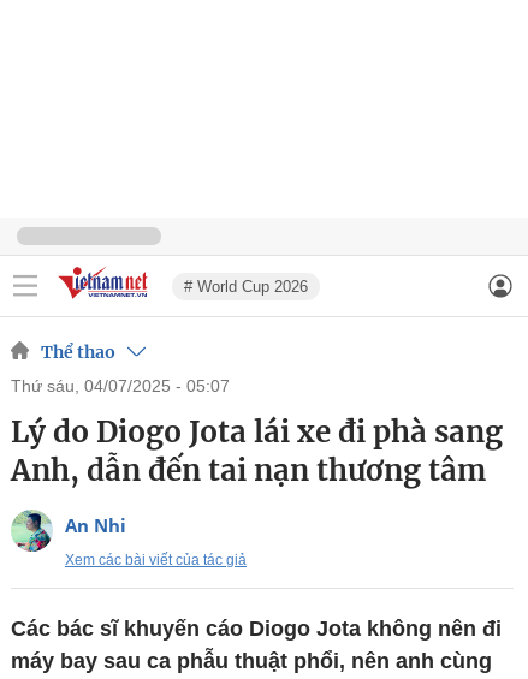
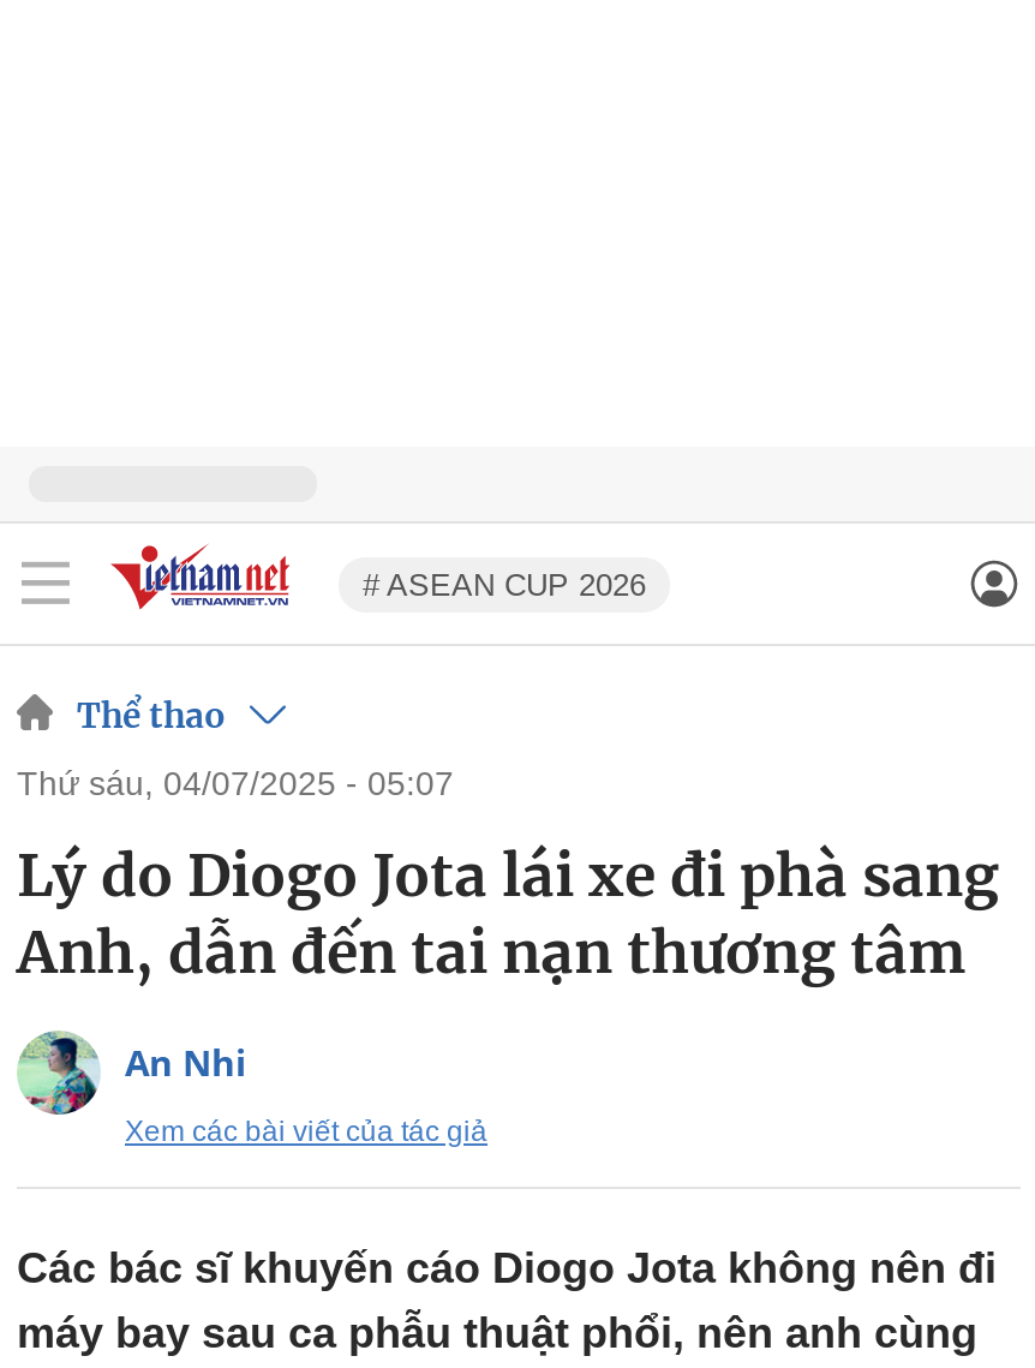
[184,277,308,295] # World Cup 2026 -> [363,566,646,602] # ASEAN CUP 2026

